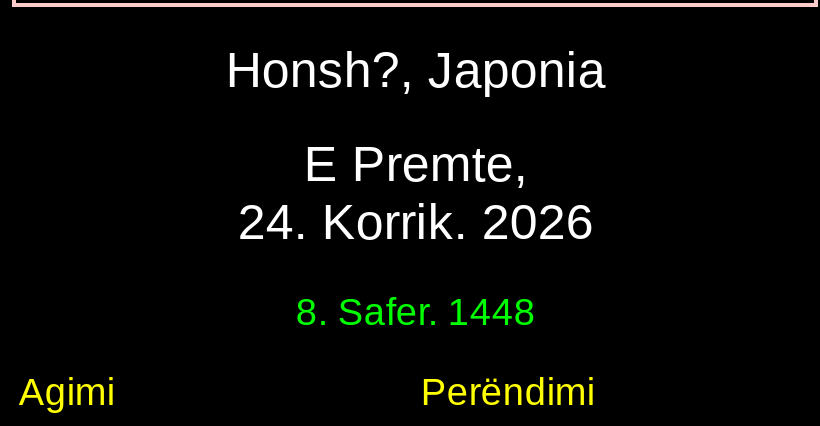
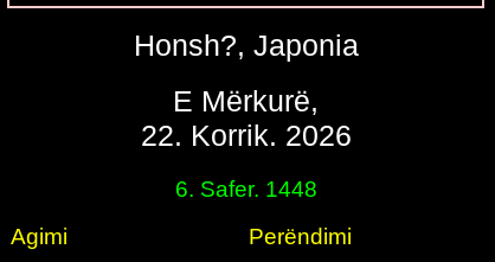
[304,135,528,191] E Premte, -> [173,84,319,117] E Mërkurë,
[238,193,594,249] 24. Korrik. 2026 -> [141,119,352,152] 22. Korrik. 2026
[296,291,536,333] 8. Safer. 1448 -> [175,177,317,202] 6. Safer. 1448

